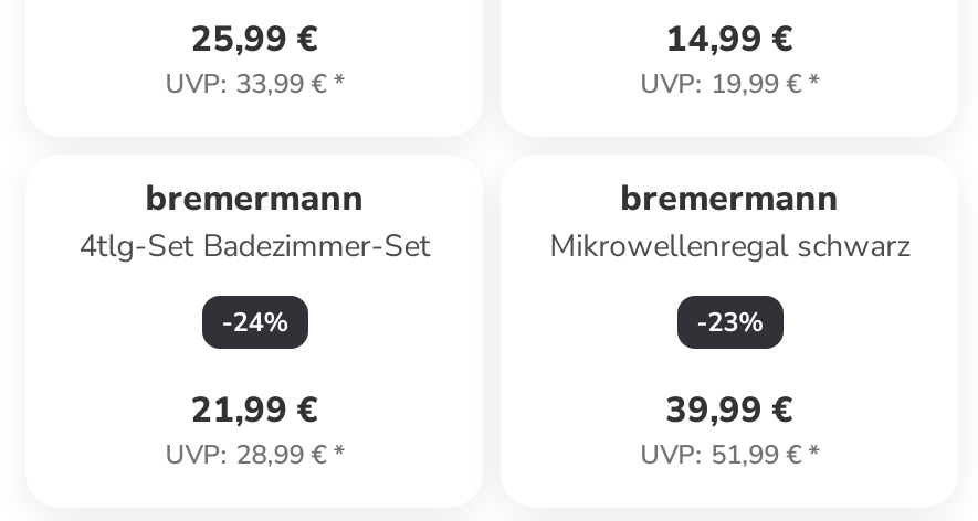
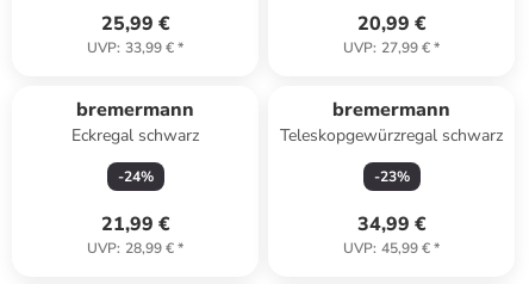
[665,15,794,64] 14,99 € -> [357,11,426,37] 20,99 €
[640,66,819,102] UVP: 19,99 €* -> [343,38,440,57] UVP: 27,99 €*
[79,225,431,267] 4tlg-Set Badezimmer-Set -> [72,124,199,147] Eckregal schwarz
[549,225,910,267] Mikrowellenregal schwarz -> [280,124,503,147] Teleskopgewürzregal schwarz
[665,386,794,435] 39,99 € -> [357,211,426,237] 34,99 €
[640,437,819,472] UVP: 51,99 €* -> [343,239,440,258] UVP: 45,99 €*

